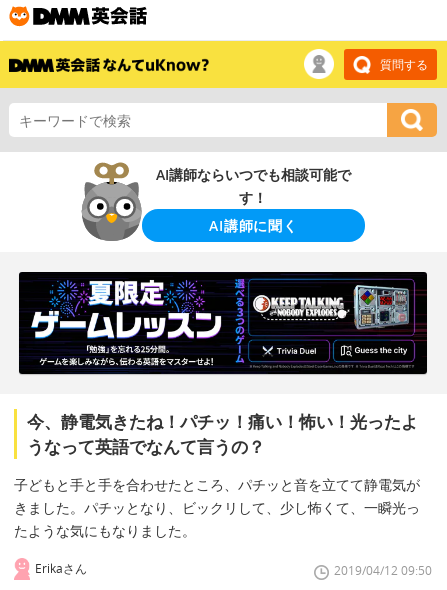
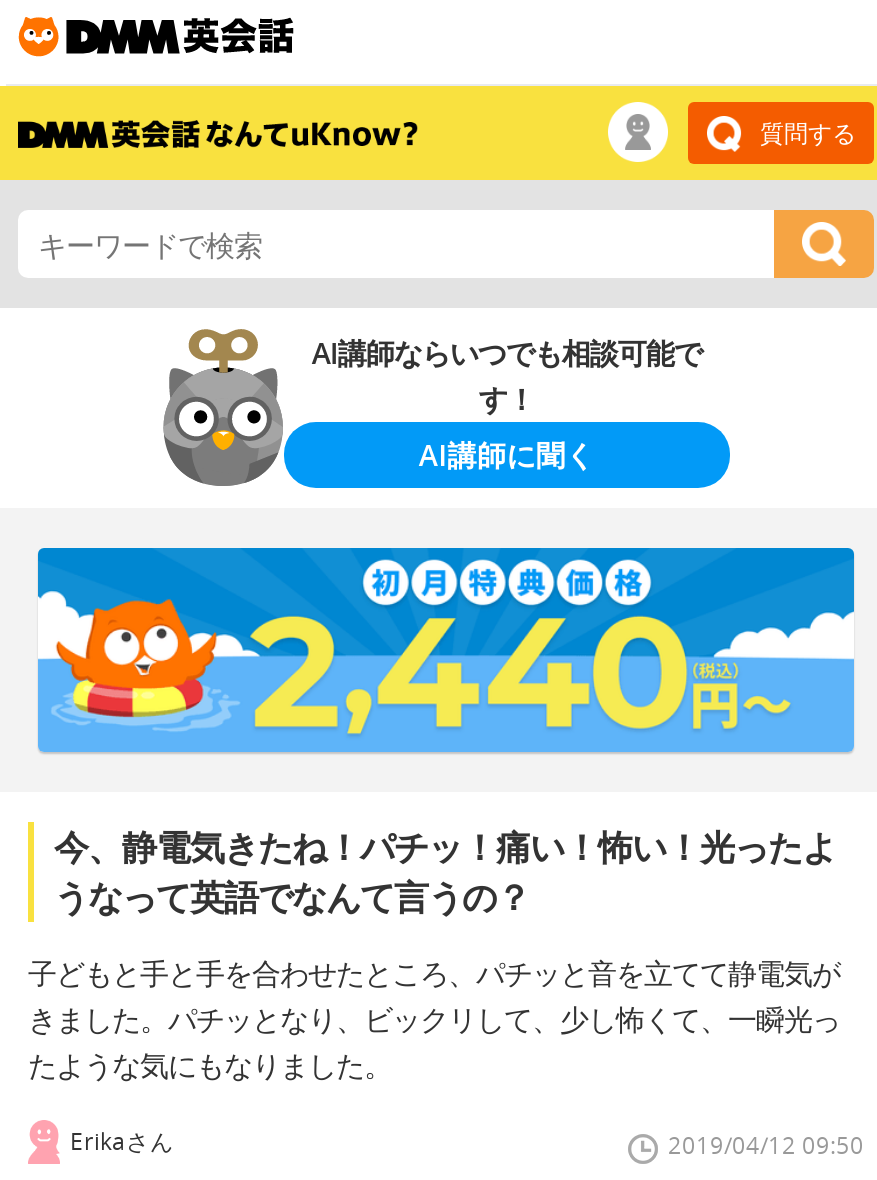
[18,271,428,375] [image] -> [36,546,856,754] [image]

